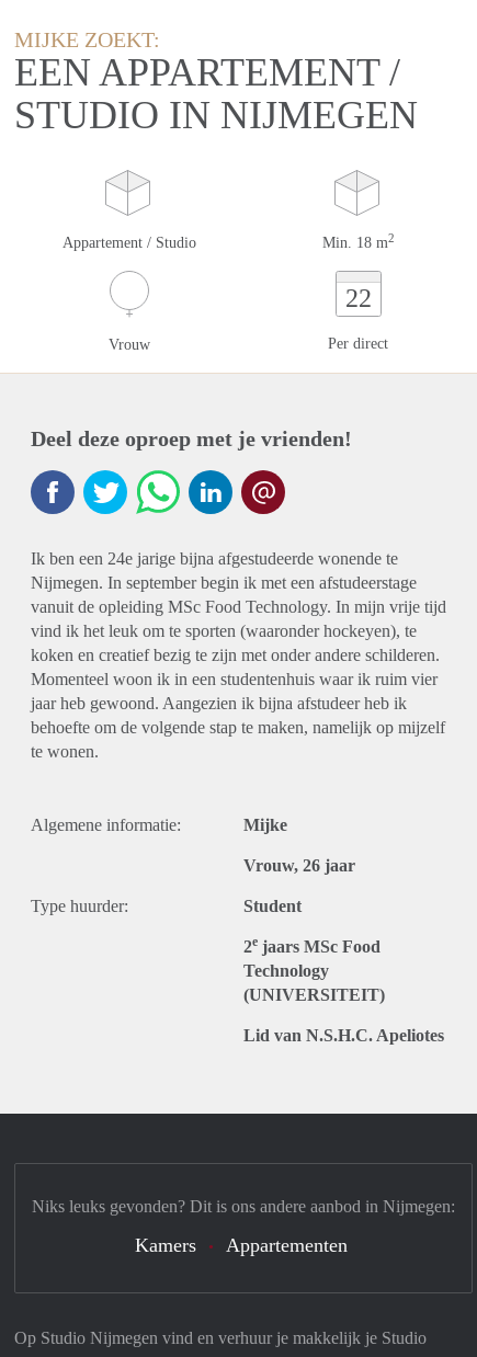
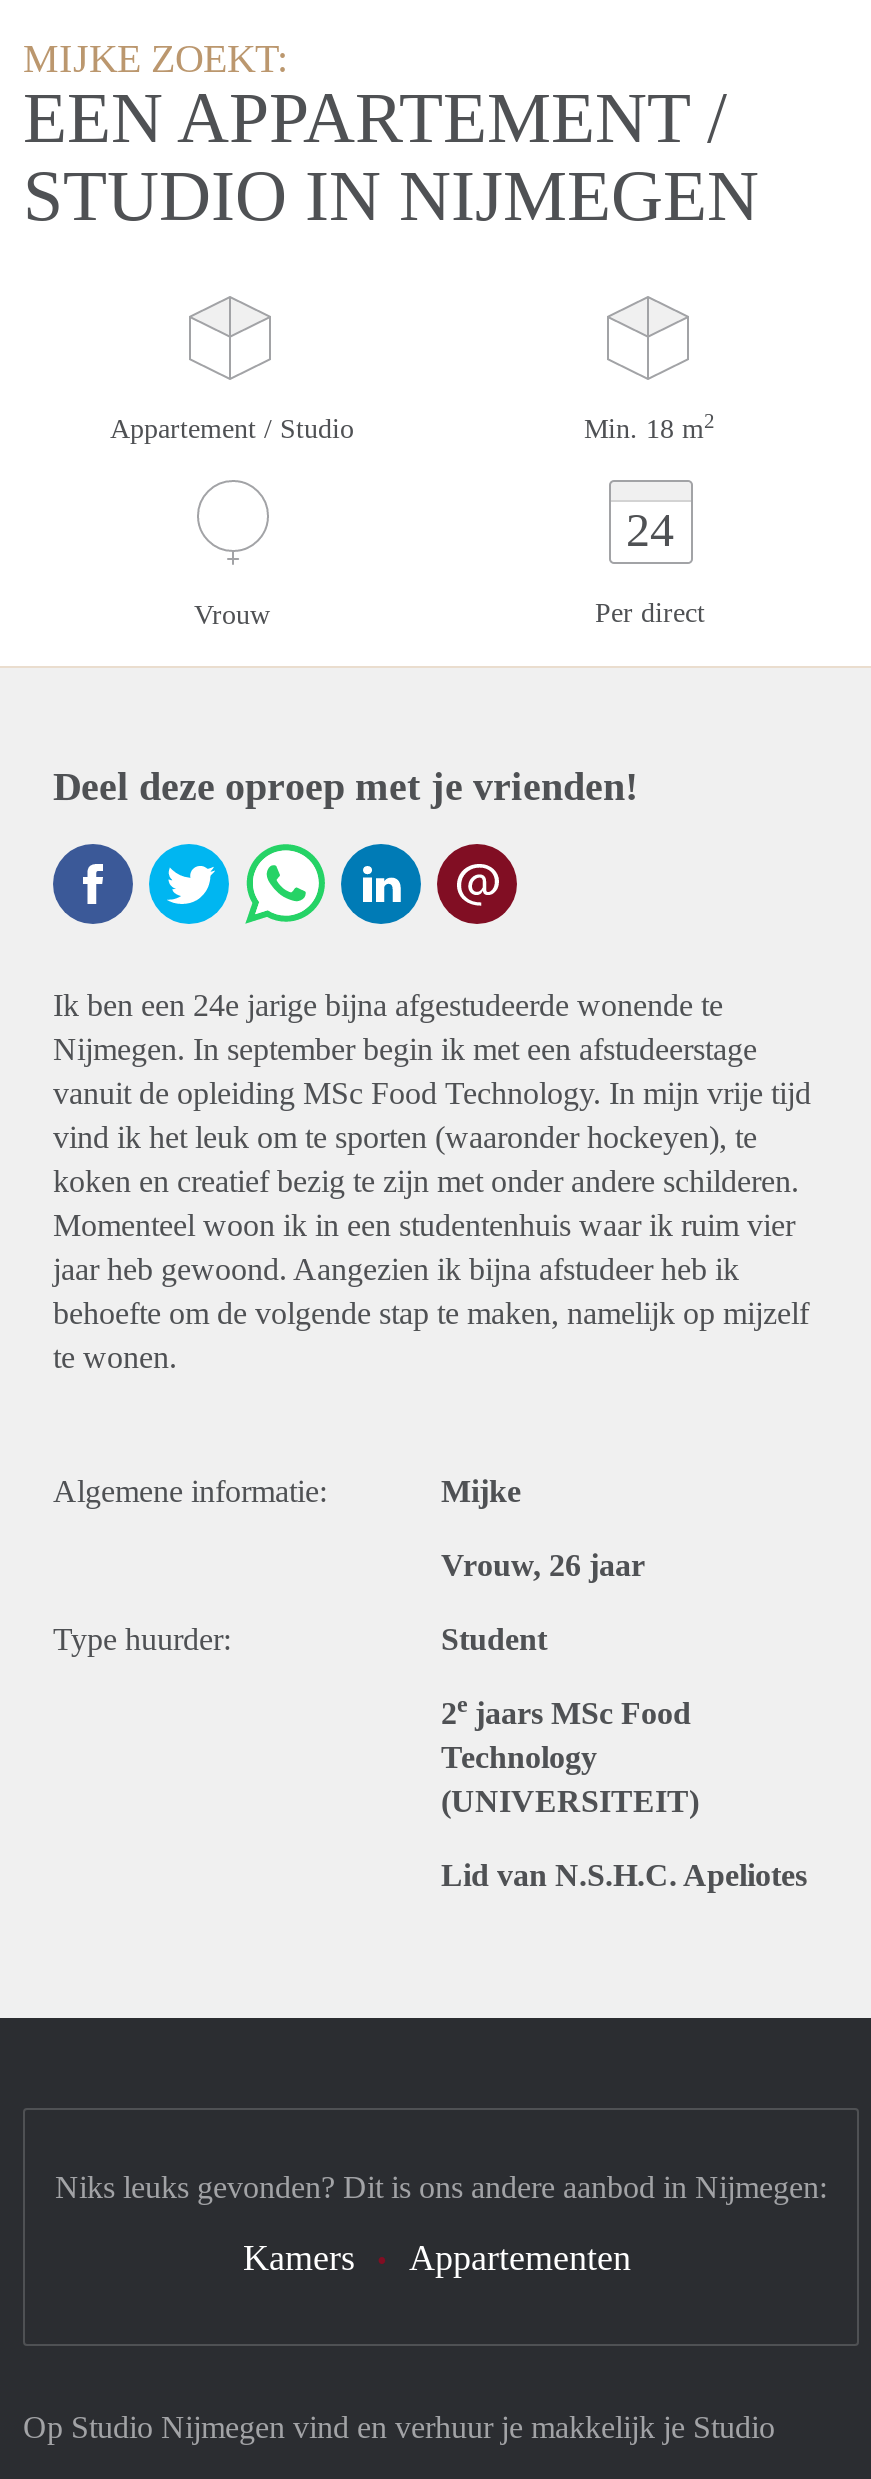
[345,284,371,312] 22 -> [626,504,674,556] 24

